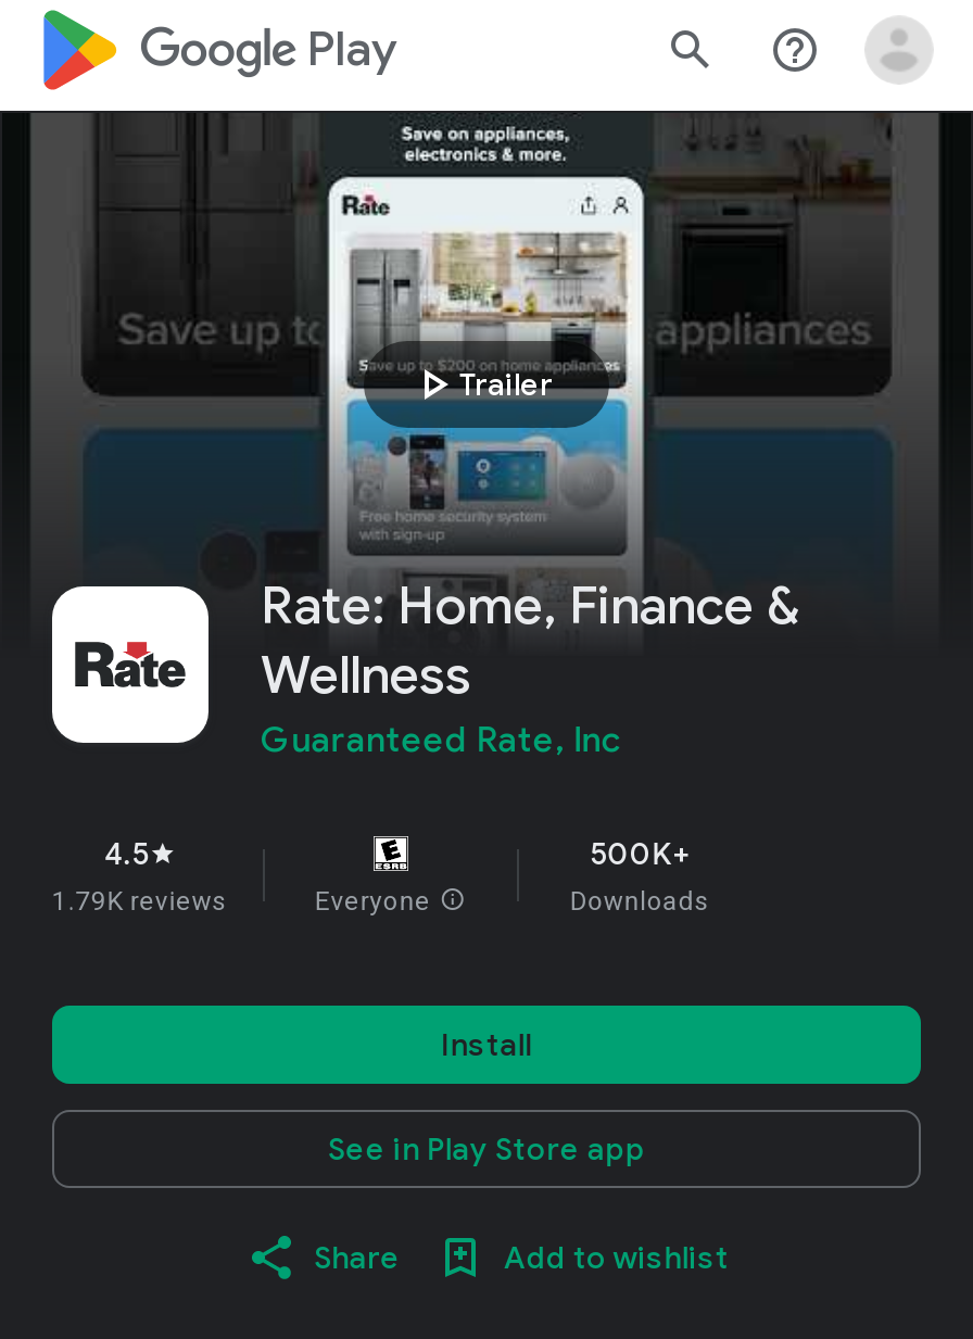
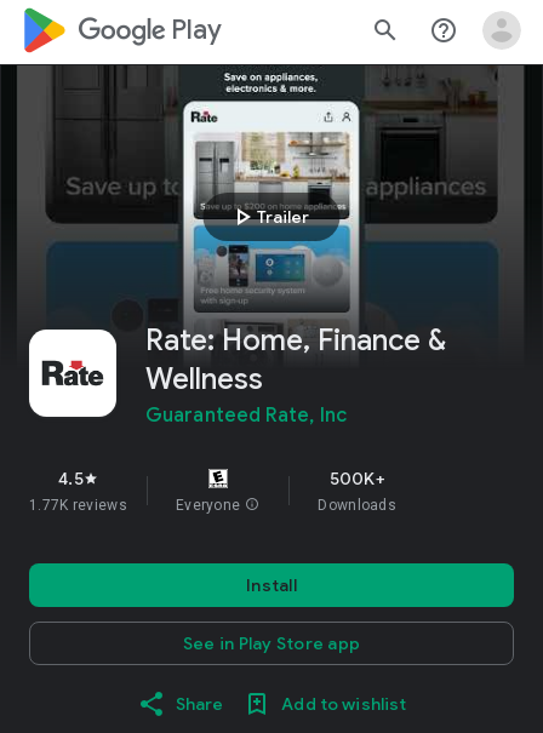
[52,886,228,917] 1.79K reviews -> [29,497,127,514] 1.77K reviews

